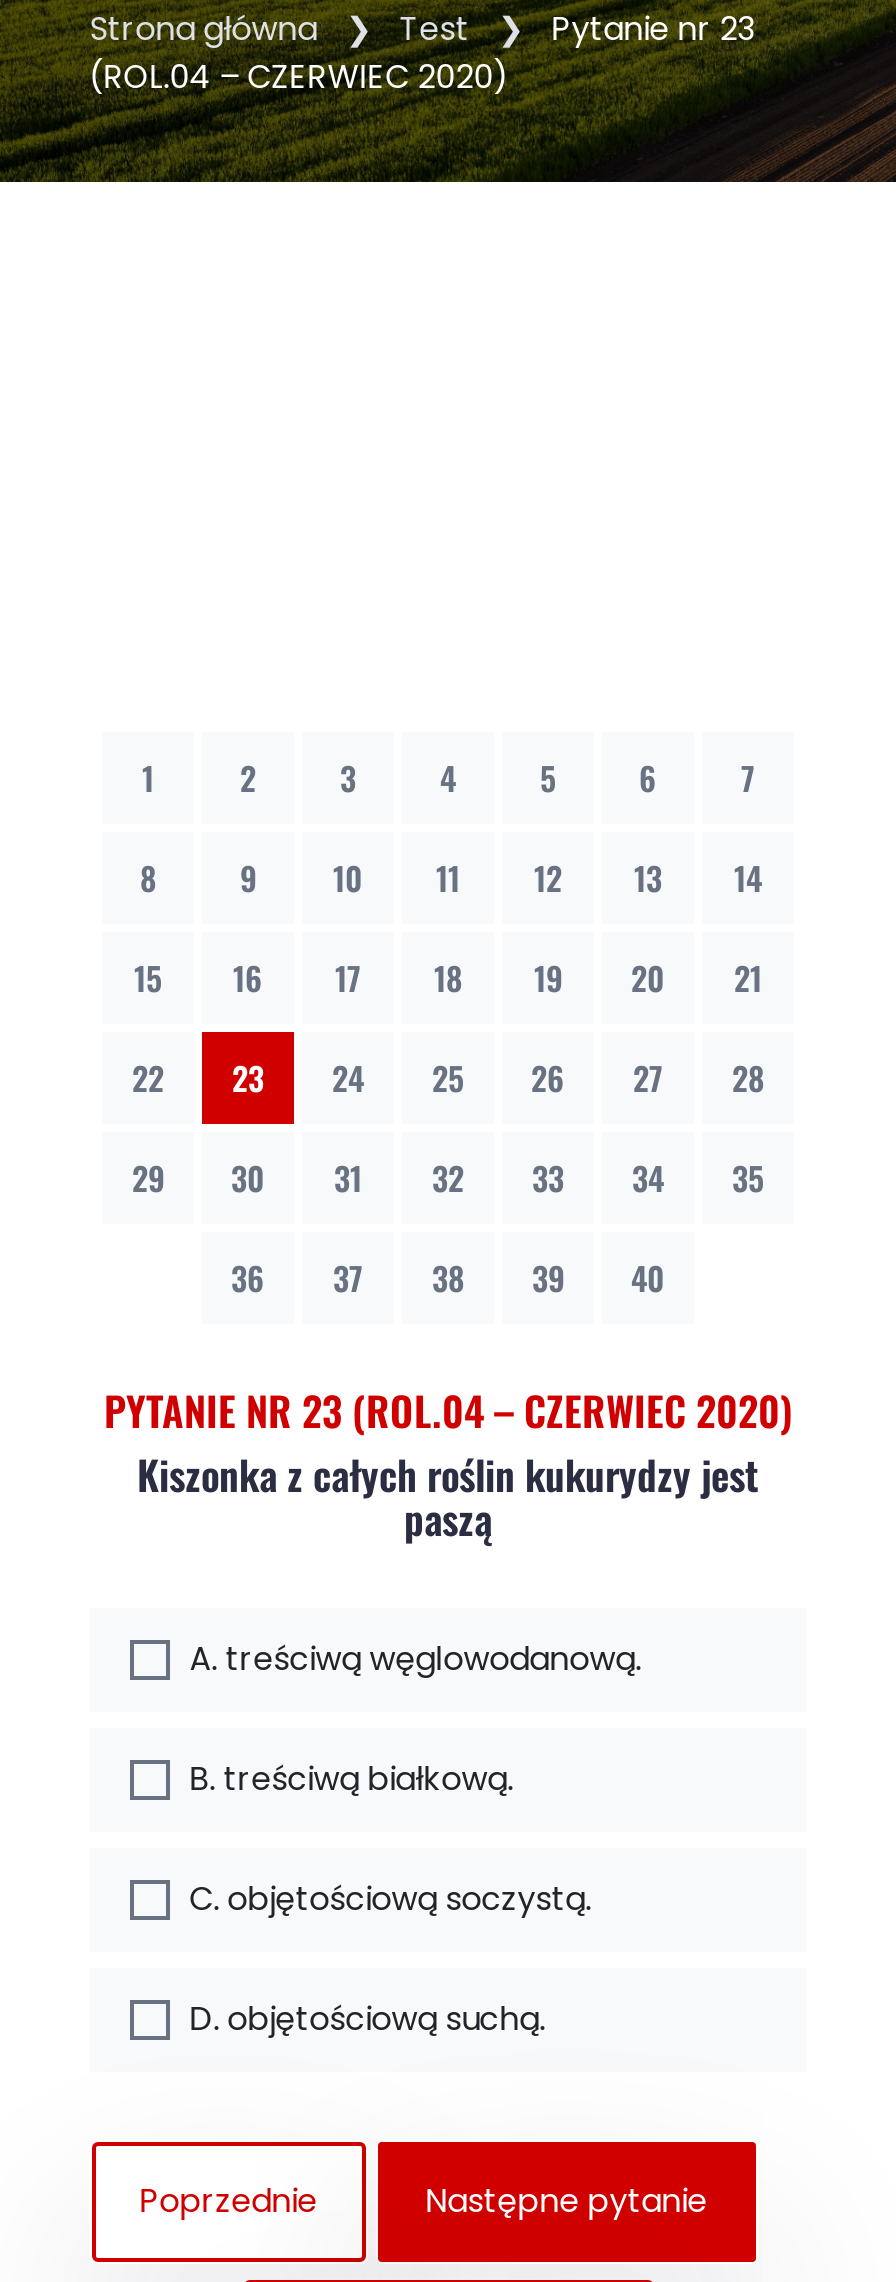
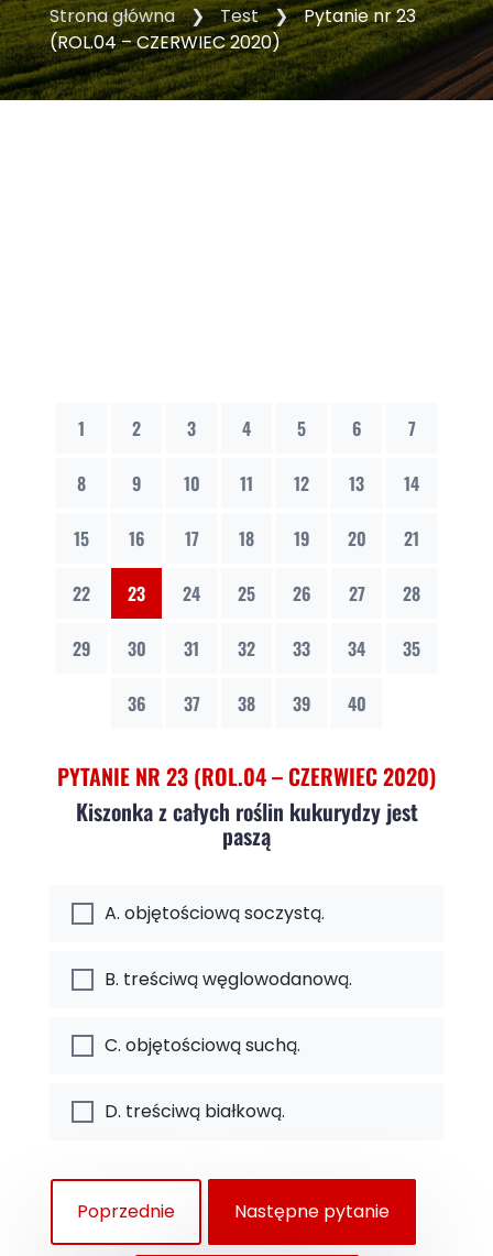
[190,1636,642,1682] A. treściwą węglowodanową. -> [104,901,324,926] A. objętościową soczystą.
[190,1756,514,1802] B. treściwą białkową. -> [104,967,352,992] B. treściwą węglowodanową.
[190,1876,592,1922] C. objętościową soczystą. -> [104,1033,300,1058] C. objętościową suchą.
[190,1996,546,2042] D. objętościową suchą. -> [104,1099,285,1124] D. treściwą białkową.

